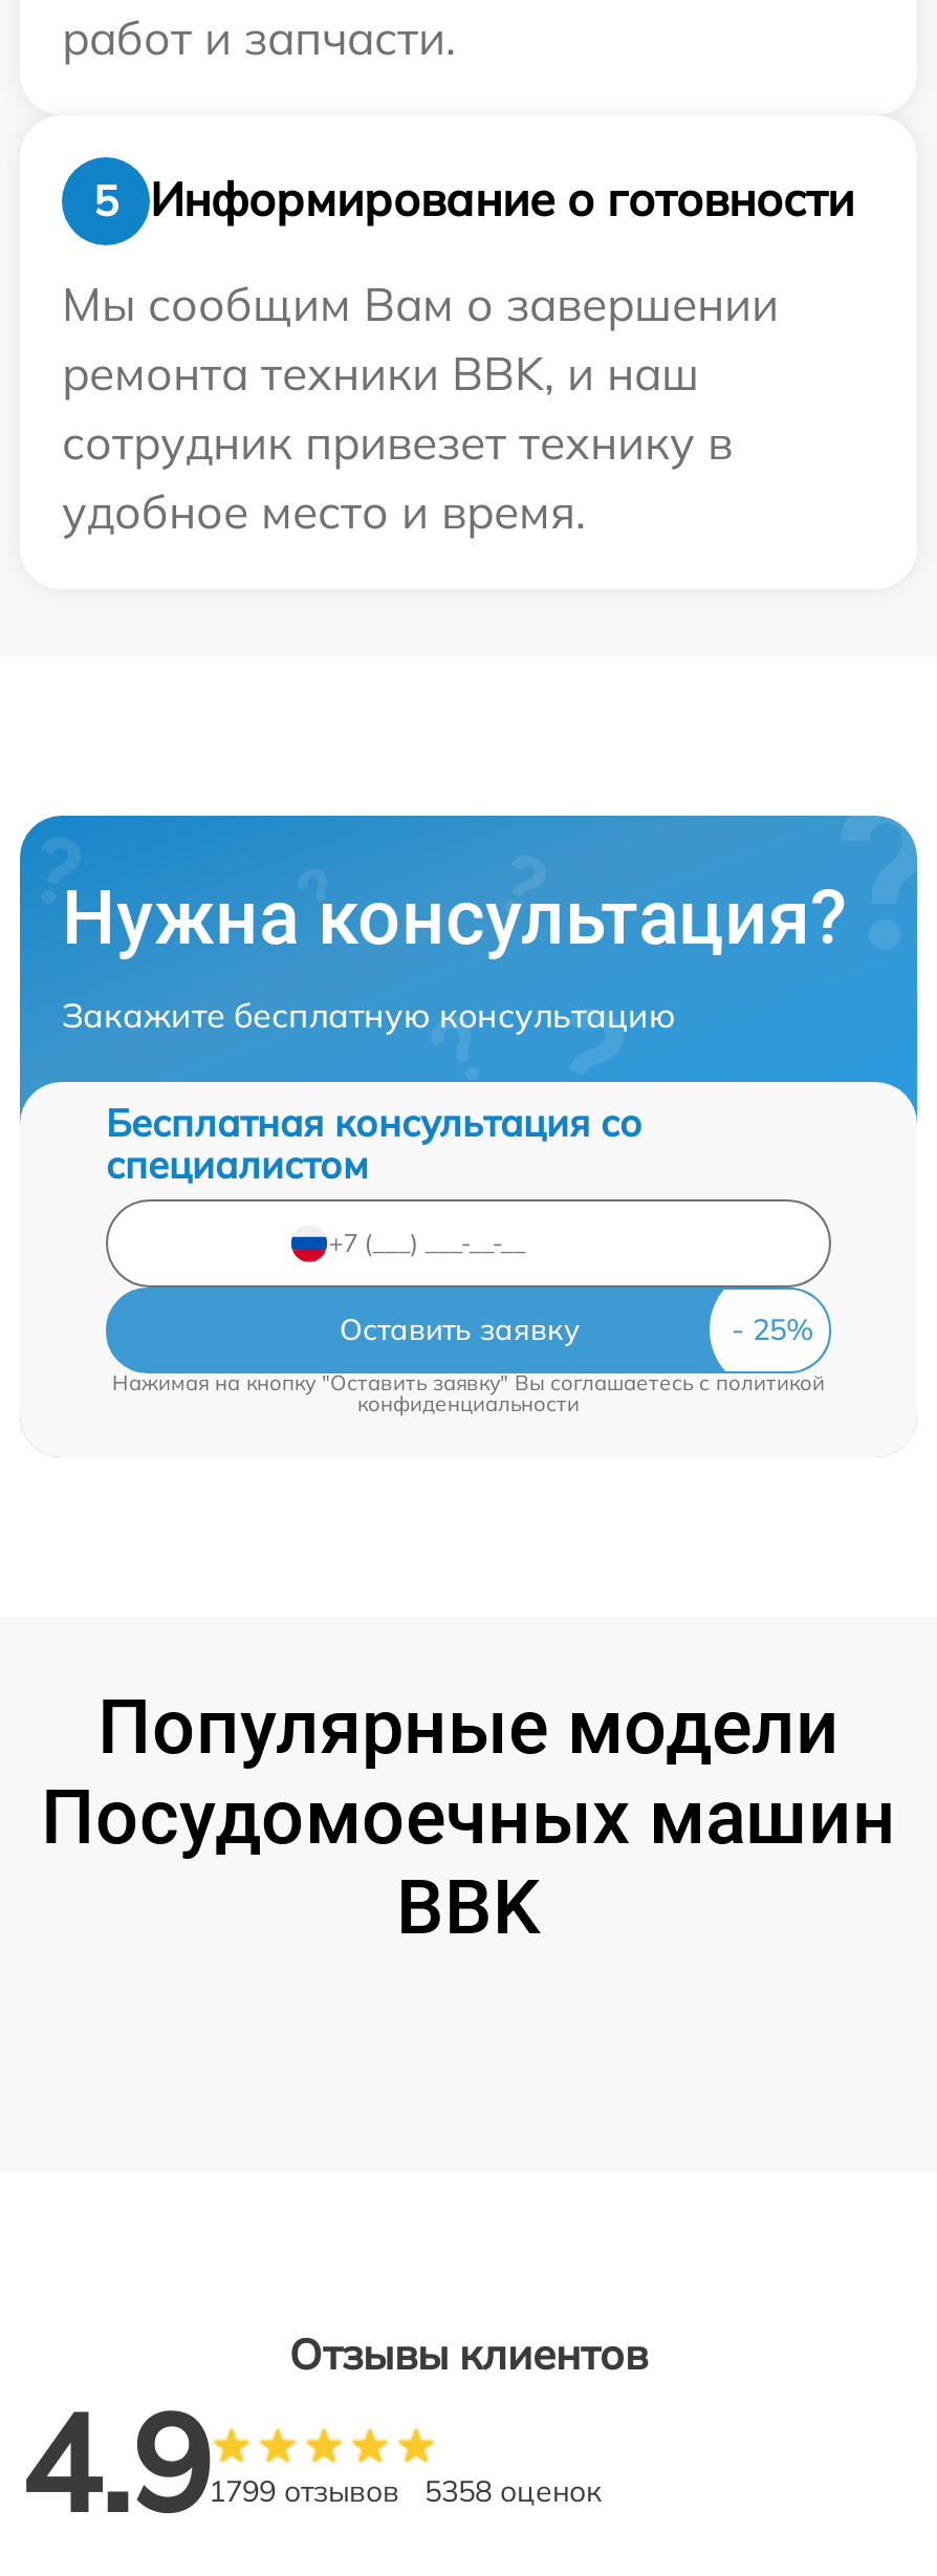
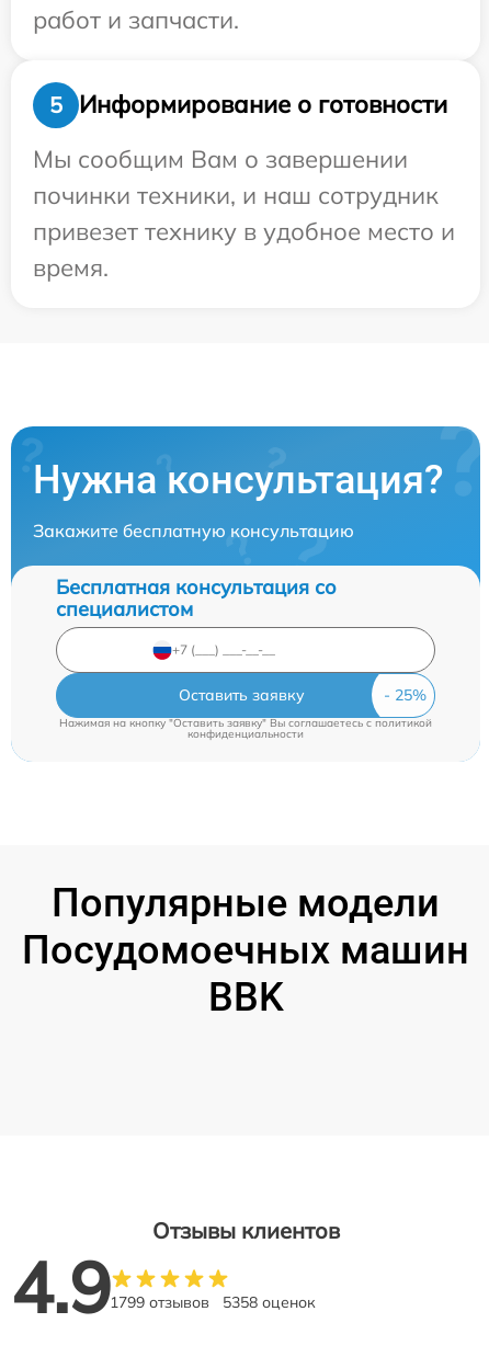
[62,343,733,541] ремонта техники BBK, и наш | сотрудник привезет технику в | удобное место и время. -> [33,180,455,283] починки техники, и наш сотрудник | привезет технику в удобное место и | время.

